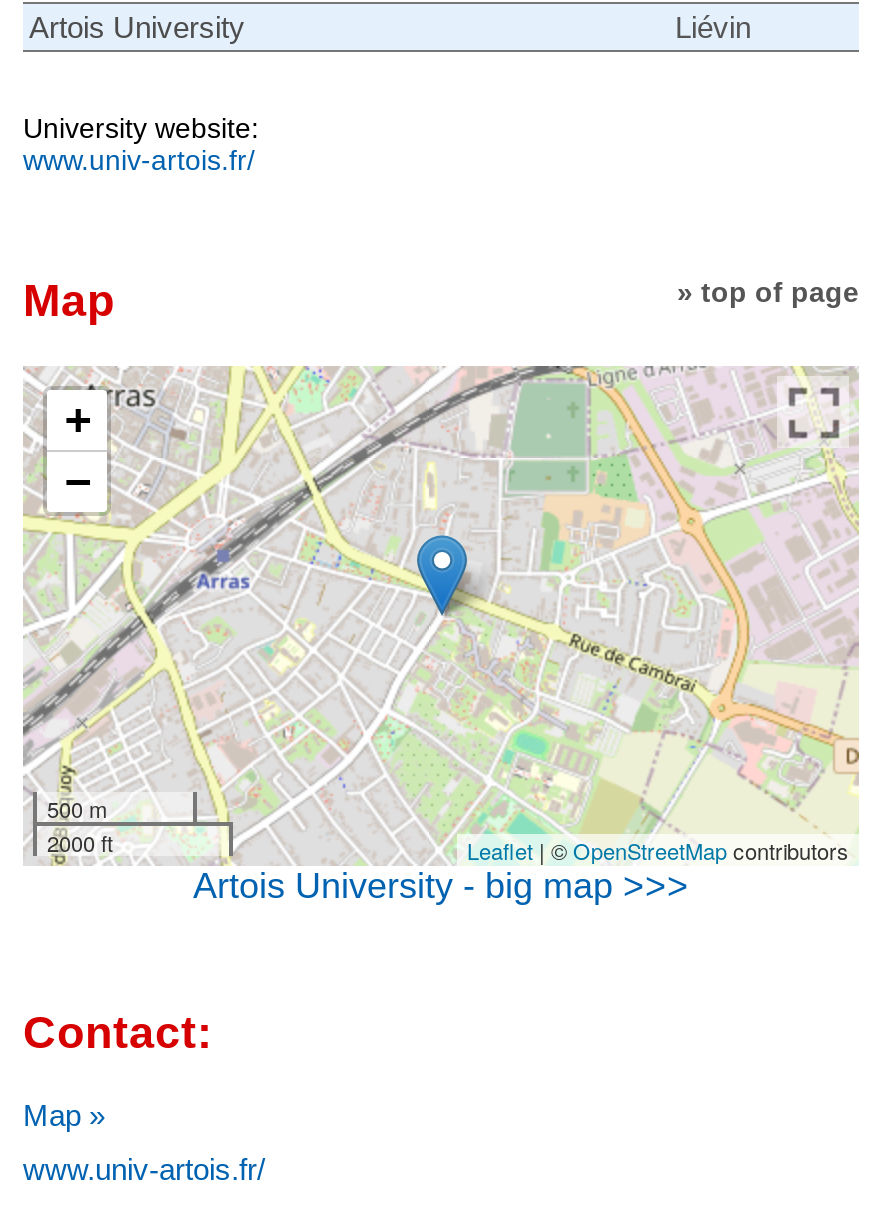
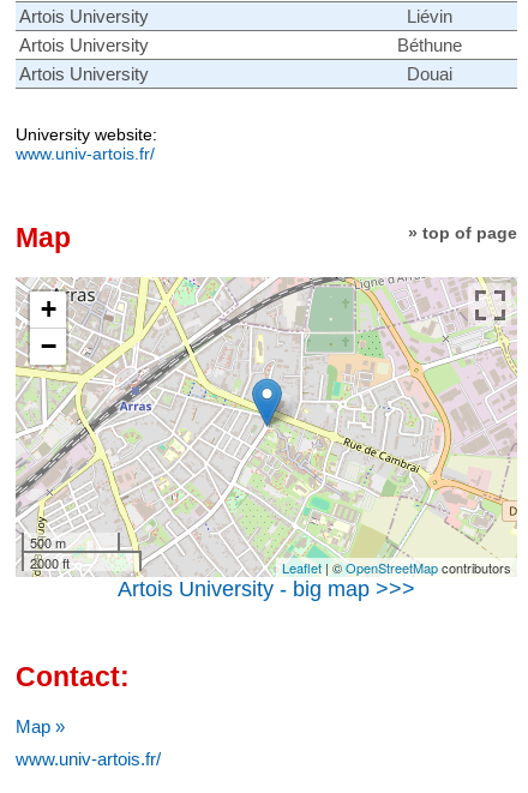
none -> [19,35,462,84] Artois University | Béthune | Artois University | Douai

